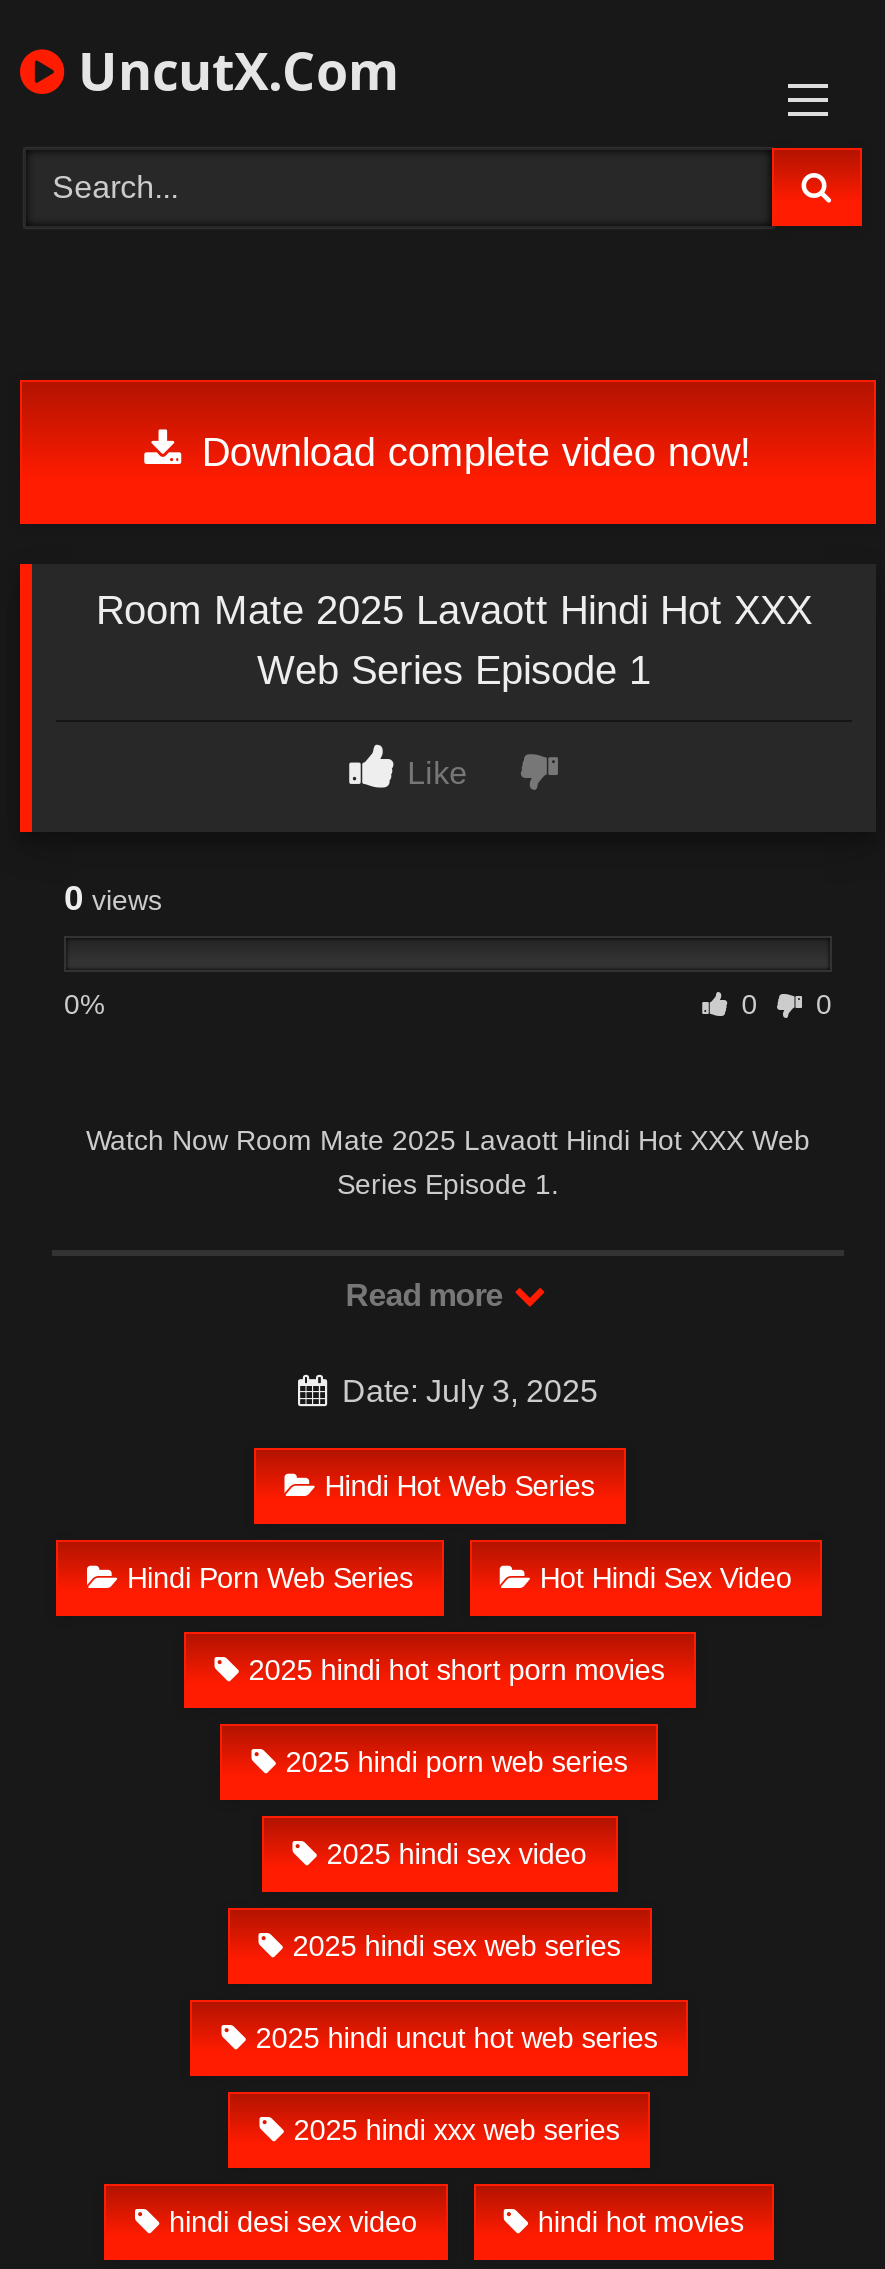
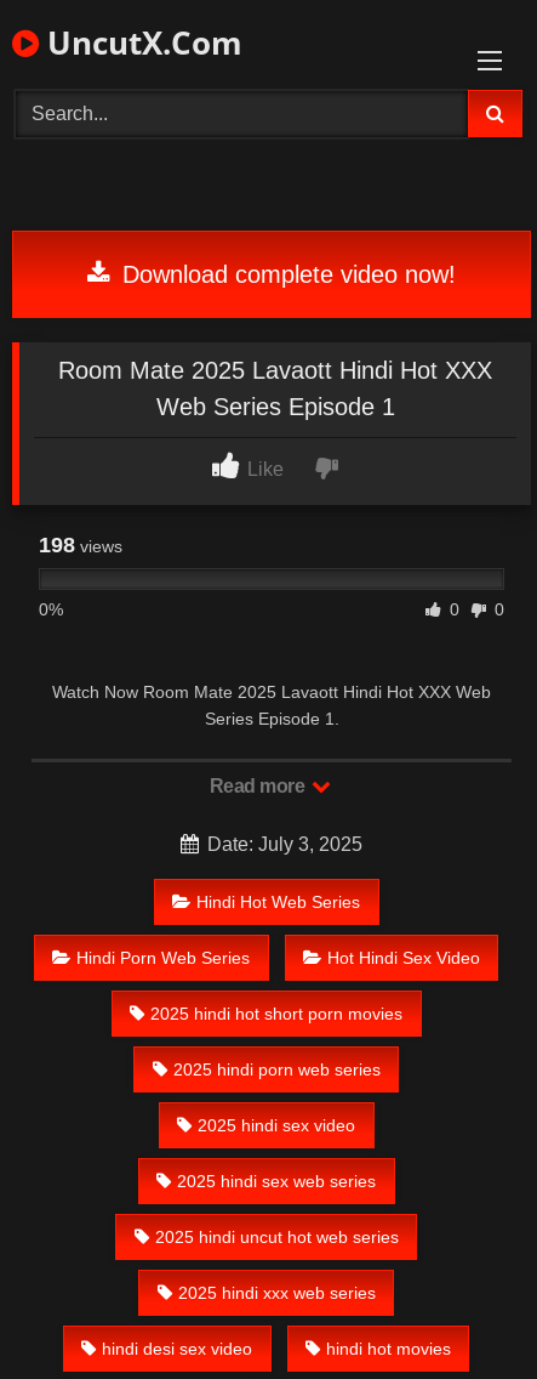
[64,879,162,919] 0 views -> [39,533,122,558] 198 views

